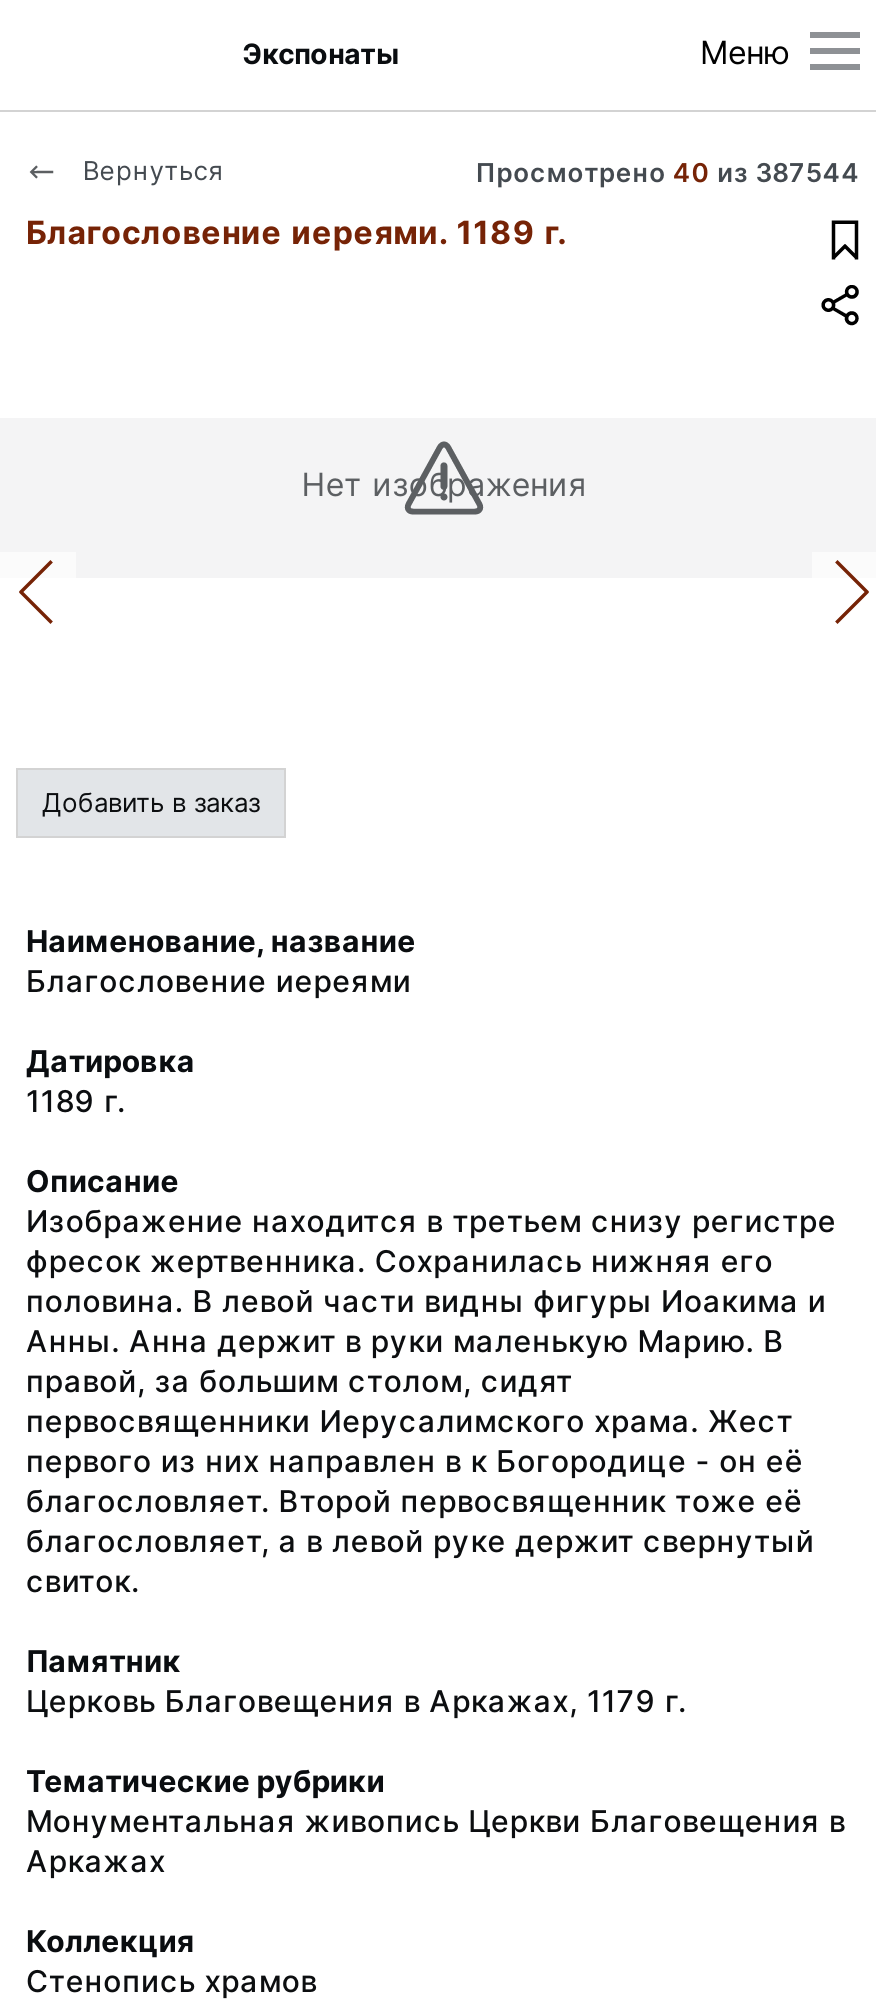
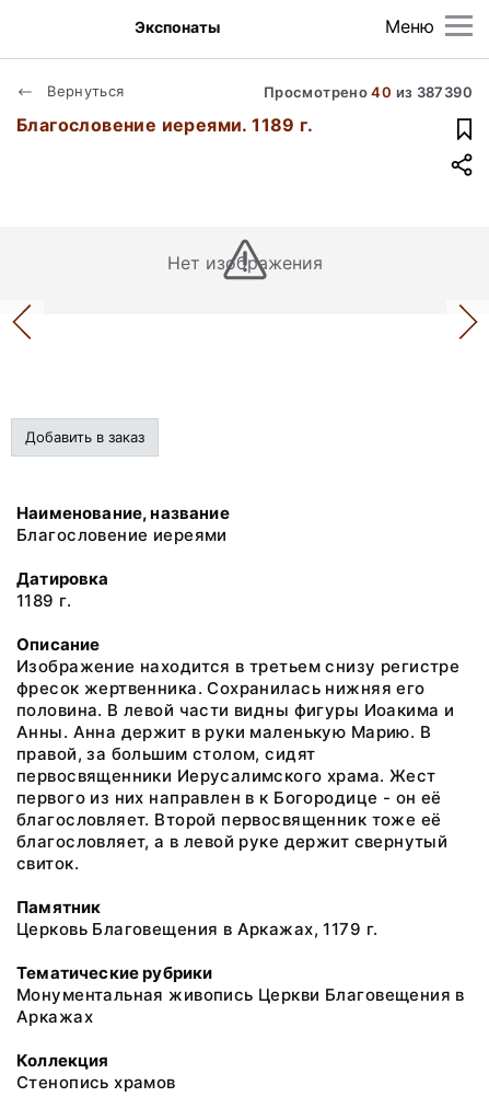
[476,156,860,188] Просмотрено 40 из 387544 -> [264,83,473,101] Просмотрено 40 из 387390

